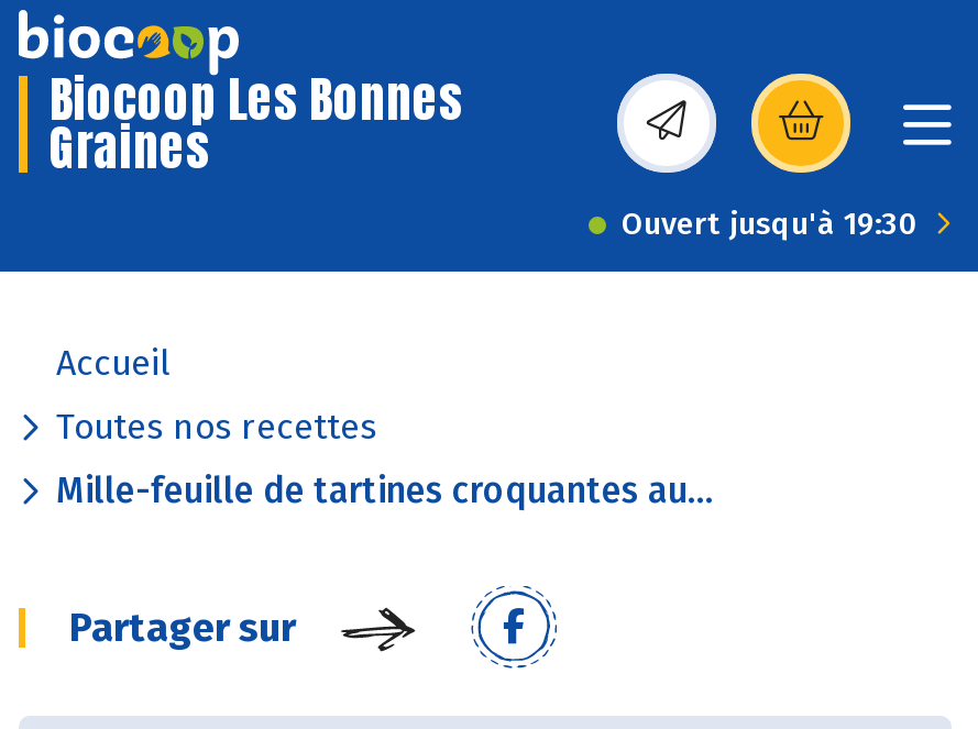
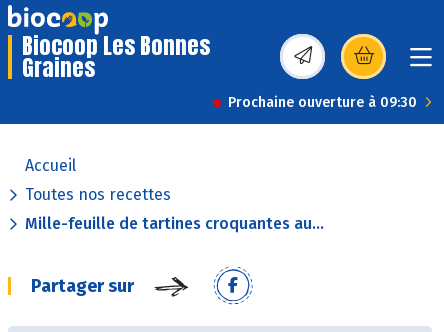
[622,206,919,243] Ouvert jusqu'à 19:30 -> [228,94,417,111] Prochaine ouverture à 09:30

